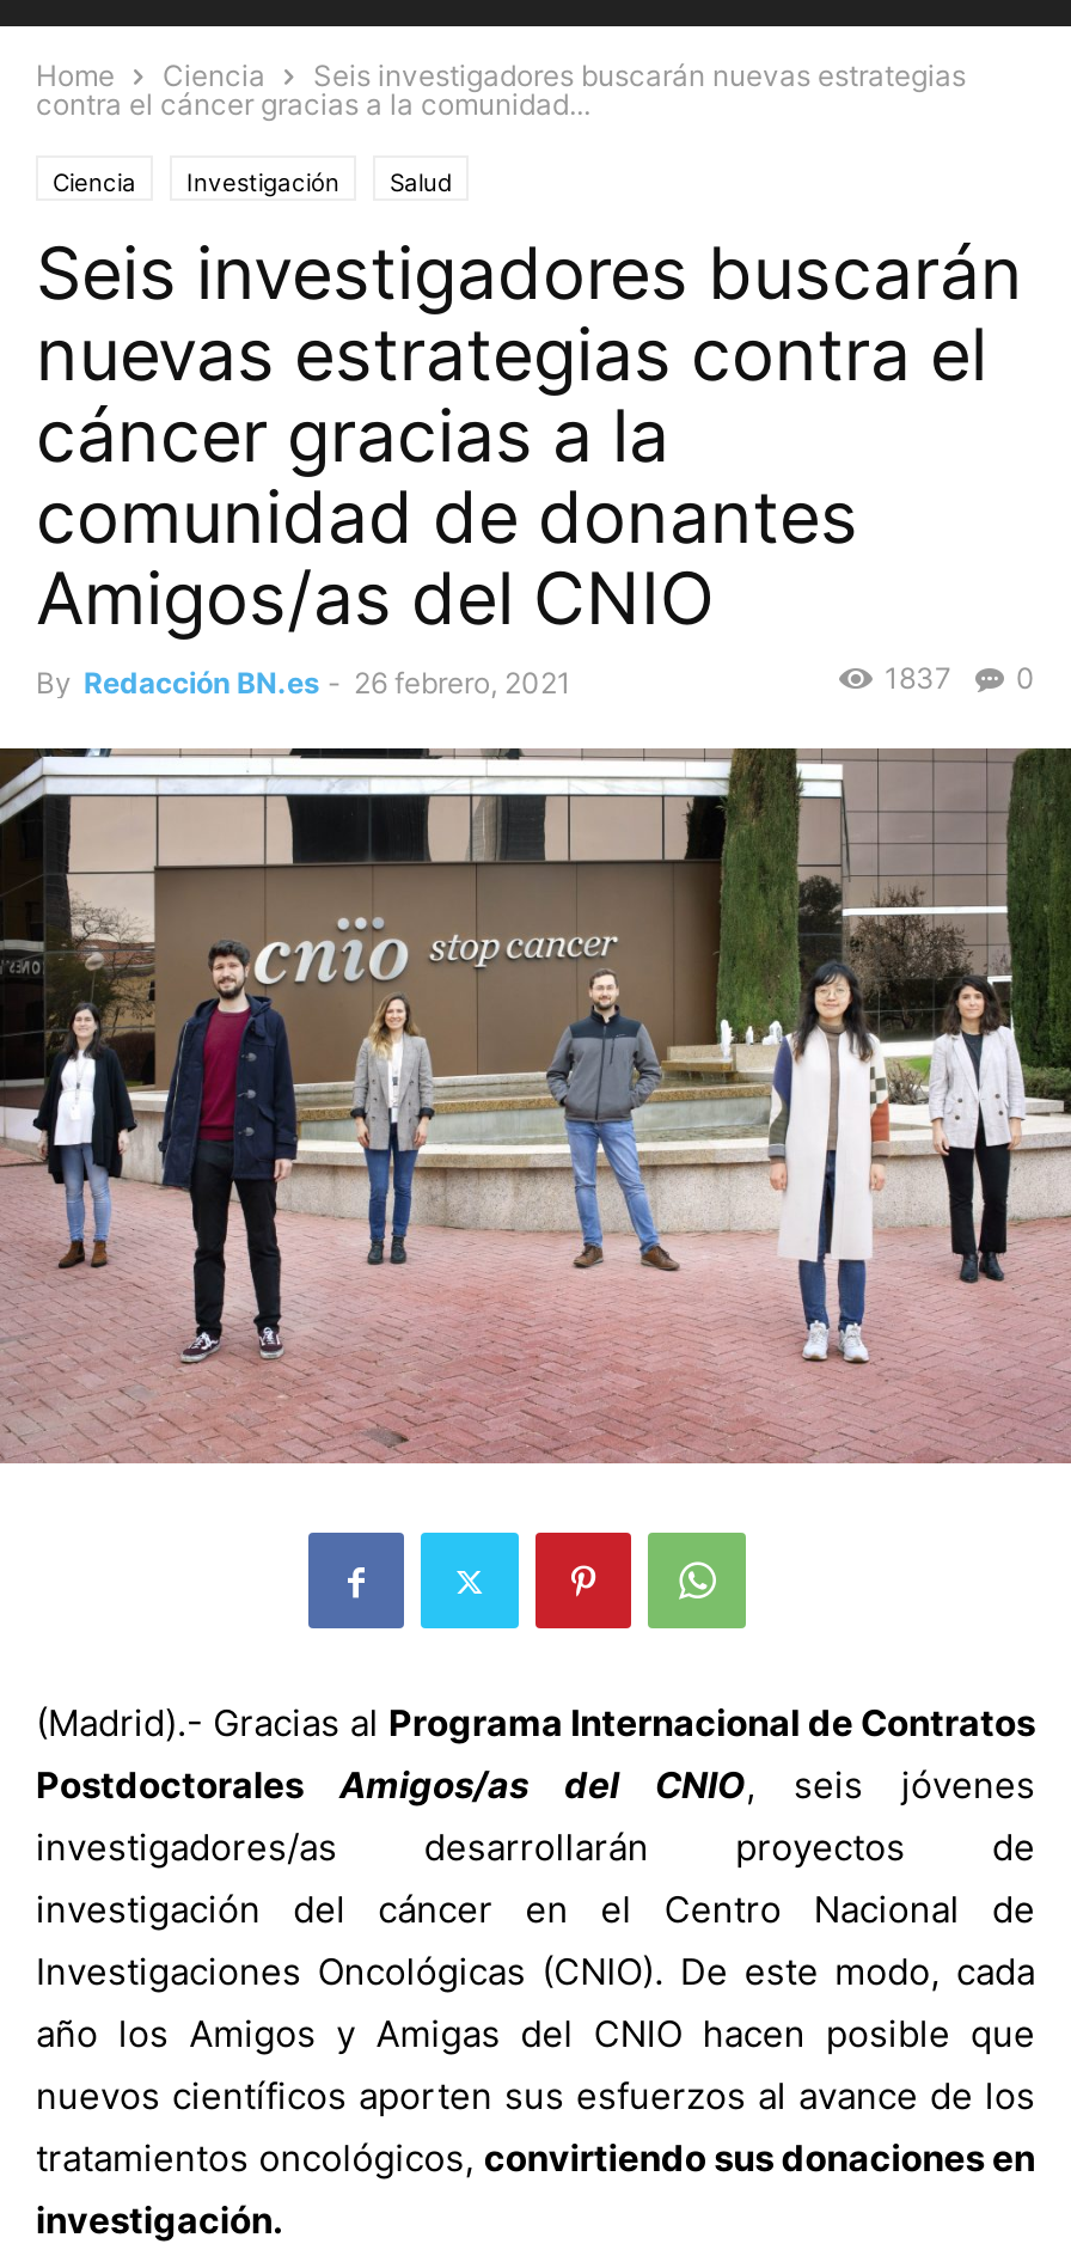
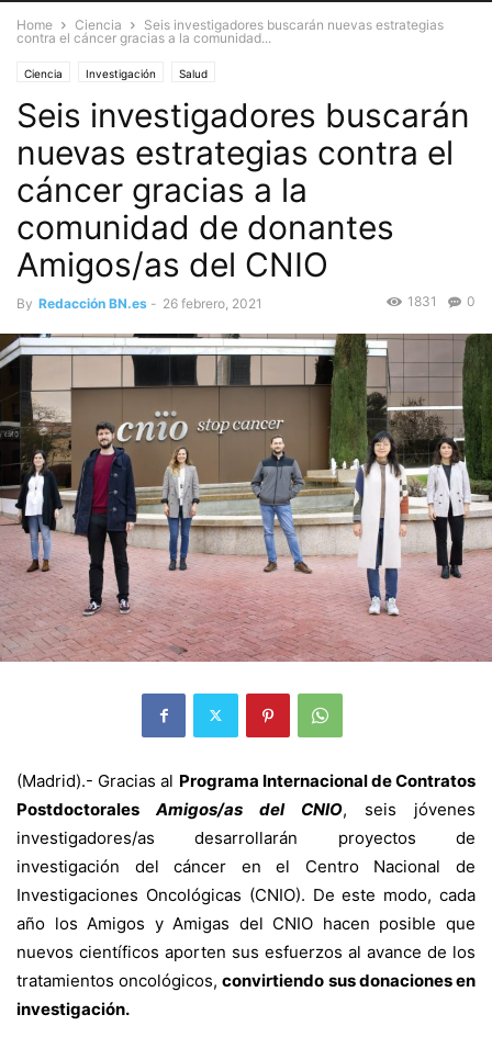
[885,660,1035,696] 1837 0 -> [407,293,476,309] 1831 0

